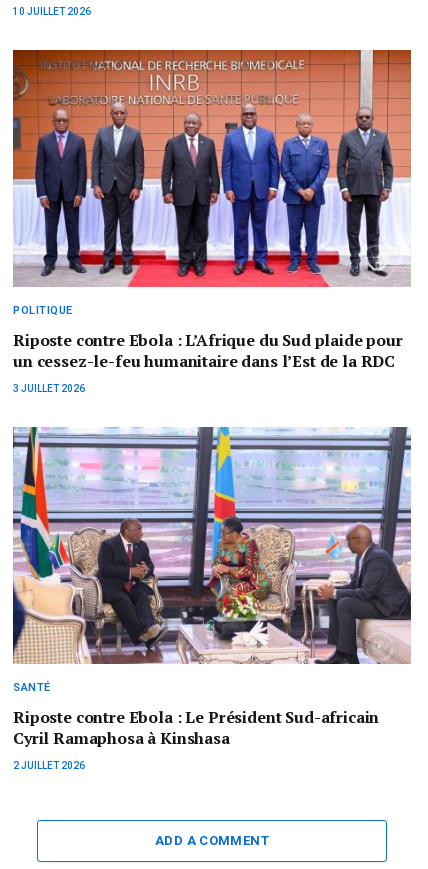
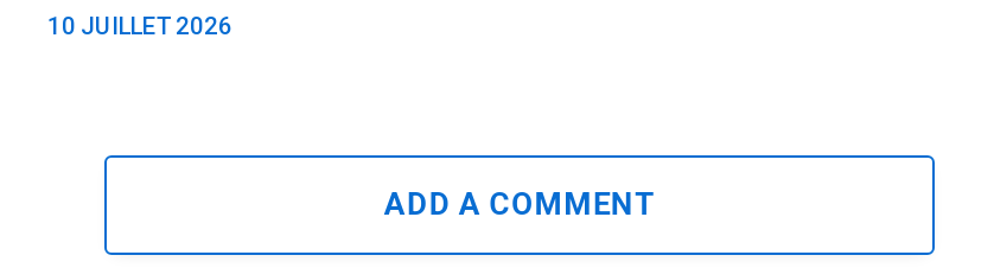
[12,49,412,394] [image] | POLITIQUE | Riposte contre Ebola : L’Afrique du Sud plaide pour | un cessez-le-feu humanitaire dans l’Est de la RDC | 3 JUILLET 2026 -> none
[12,426,412,771] [image] | SANTÉ | Riposte contre Ebola : Le Président Sud-africain | Cyril Ramaphosa à Kinshasa | 2 JUILLET 2026 -> none

